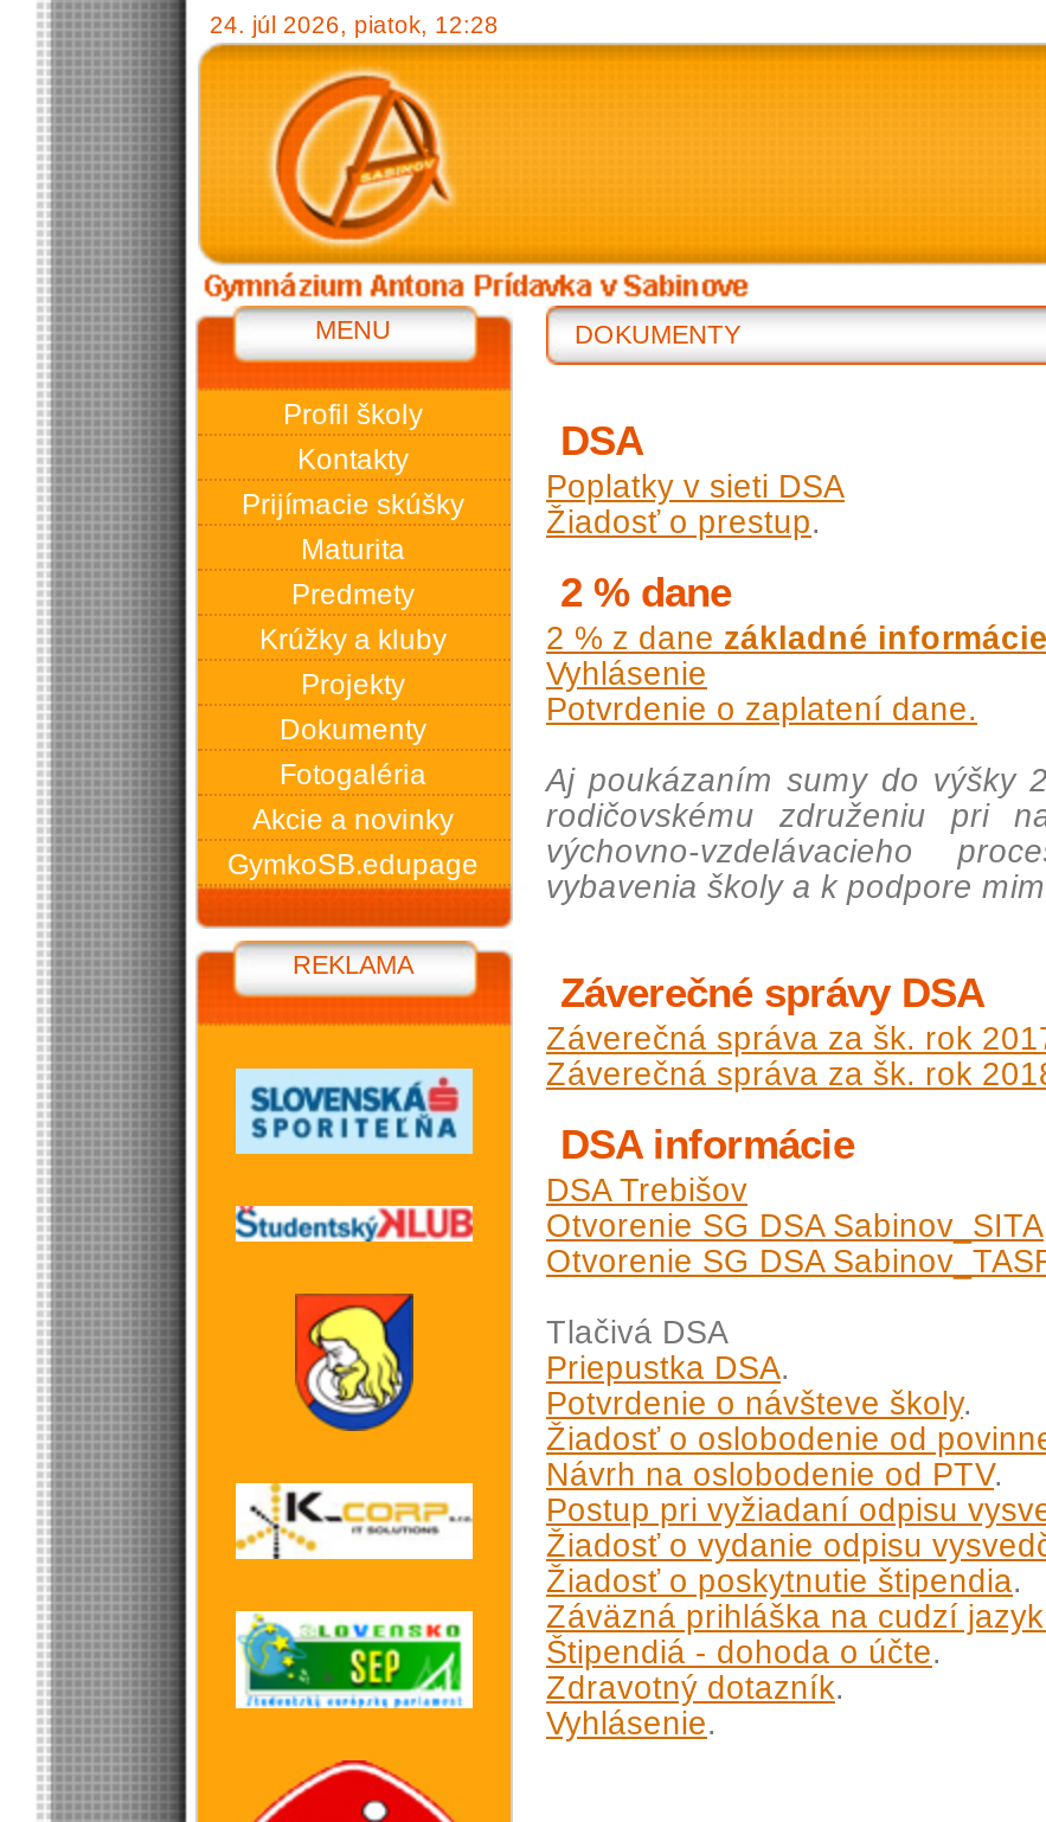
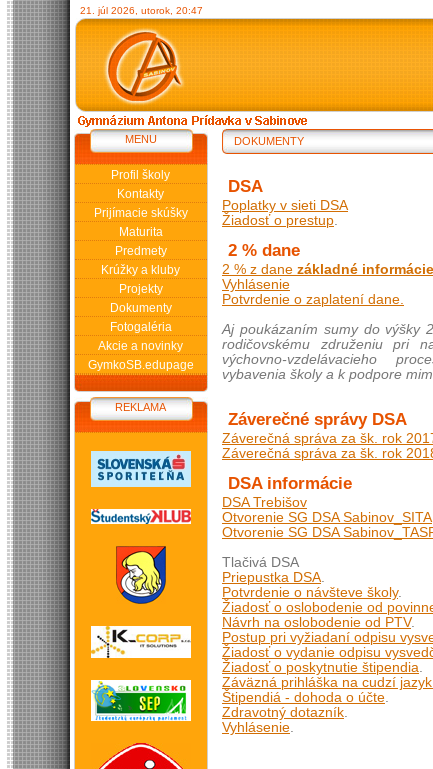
[210,12,499,38] 24. júl 2026, piatok, 12:28 -> [80,5,203,16] 21. júl 2026, utorok, 20:47

